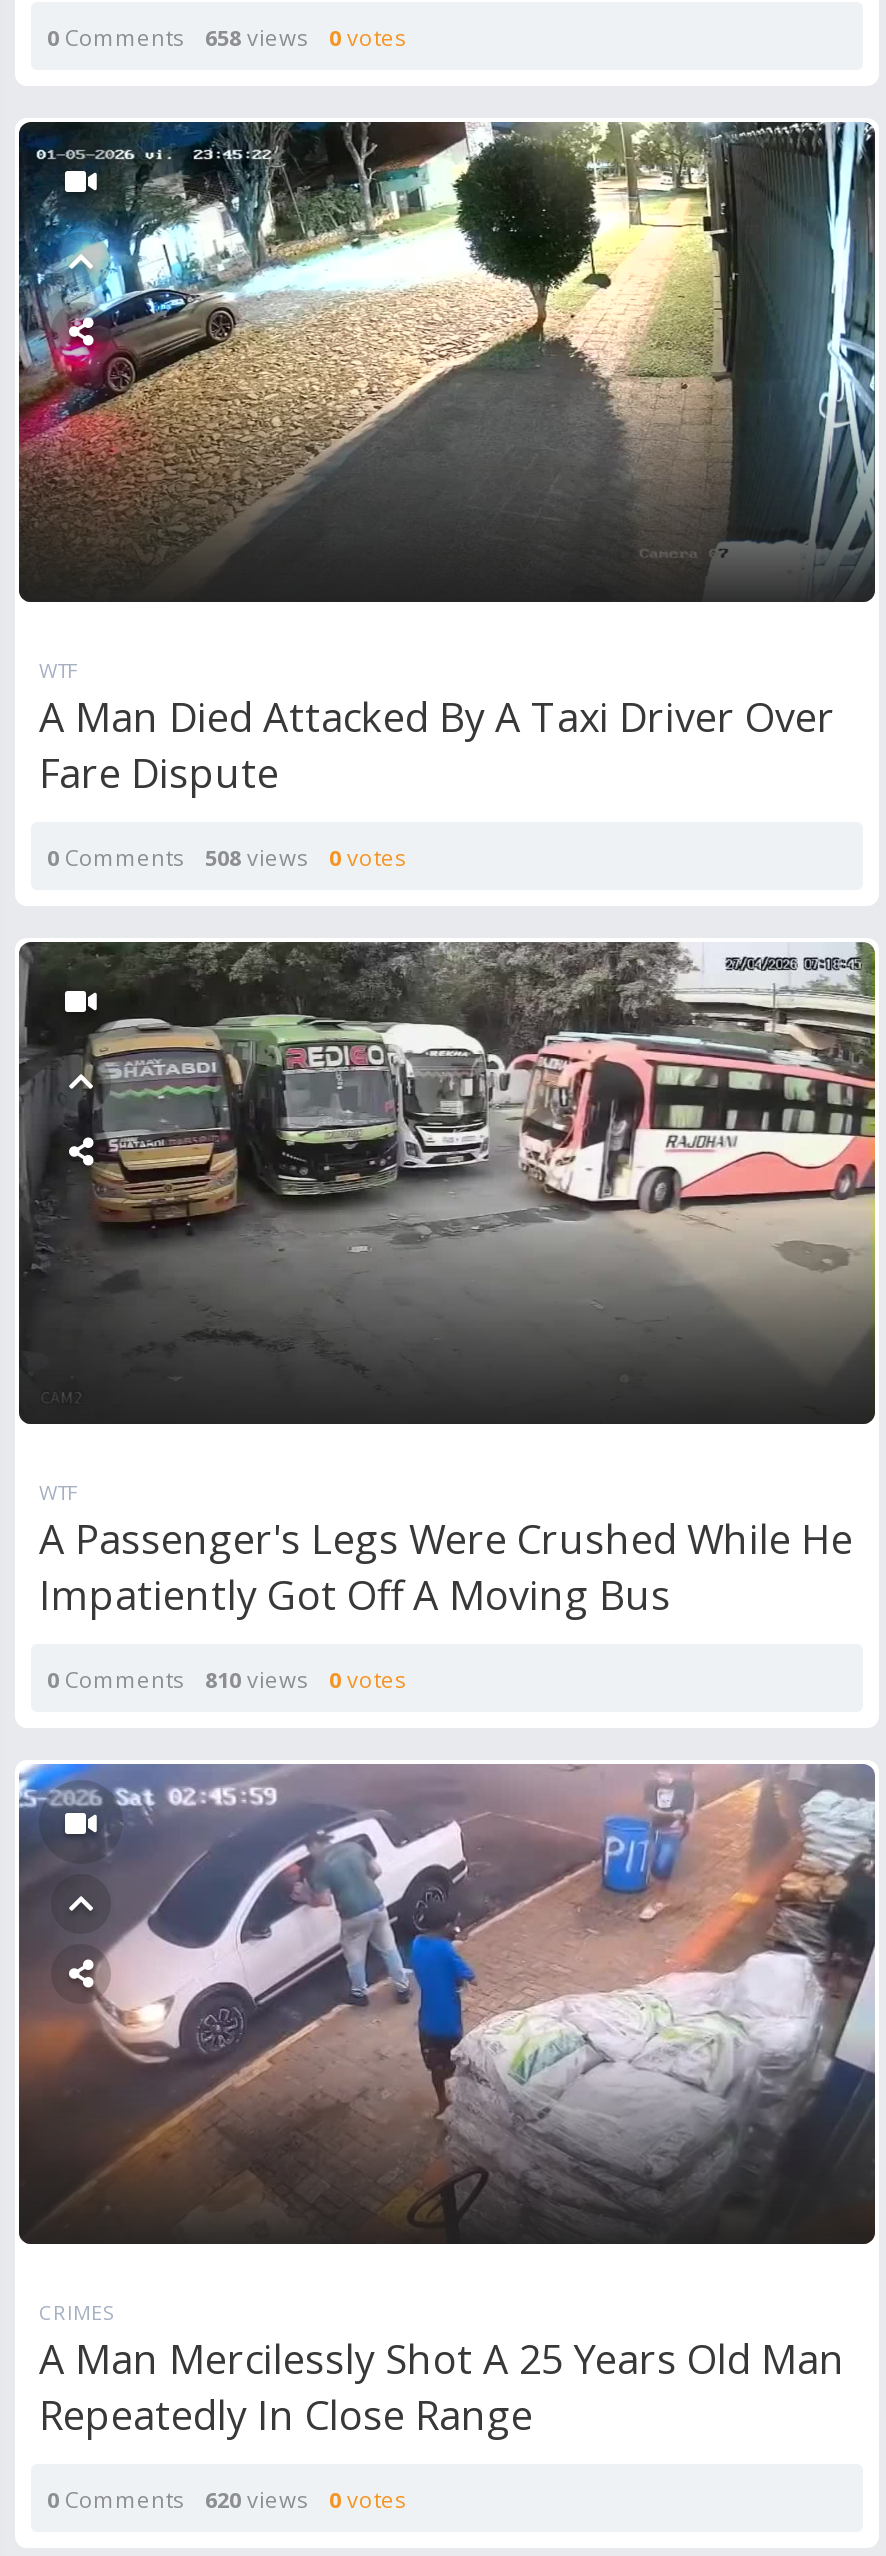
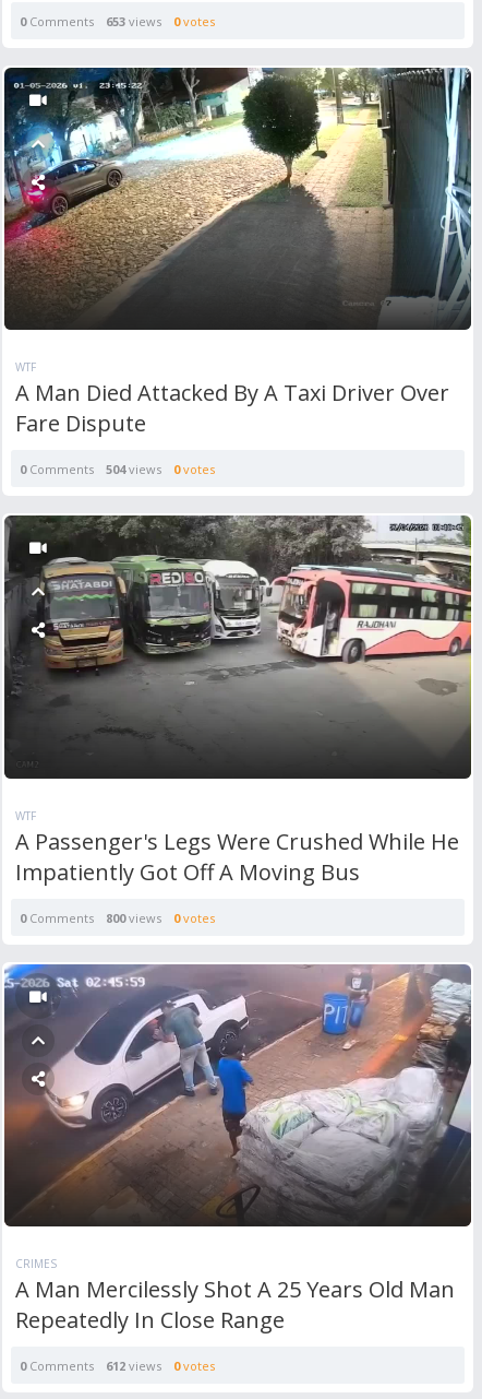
[47,21,405,51] 0 Comments 658 views 0 votes -> [20,13,215,29] 0 Comments 653 views 0 votes
[47,843,405,873] 0 Comments 508 views 0 votes -> [20,461,215,478] 0 Comments 504 views 0 votes
[47,1664,405,1694] 0 Comments 810 views 0 votes -> [20,910,215,926] 0 Comments 800 views 0 votes
[47,2484,405,2514] 0 Comments 620 views 0 votes -> [20,1358,215,1374] 0 Comments 612 views 0 votes

